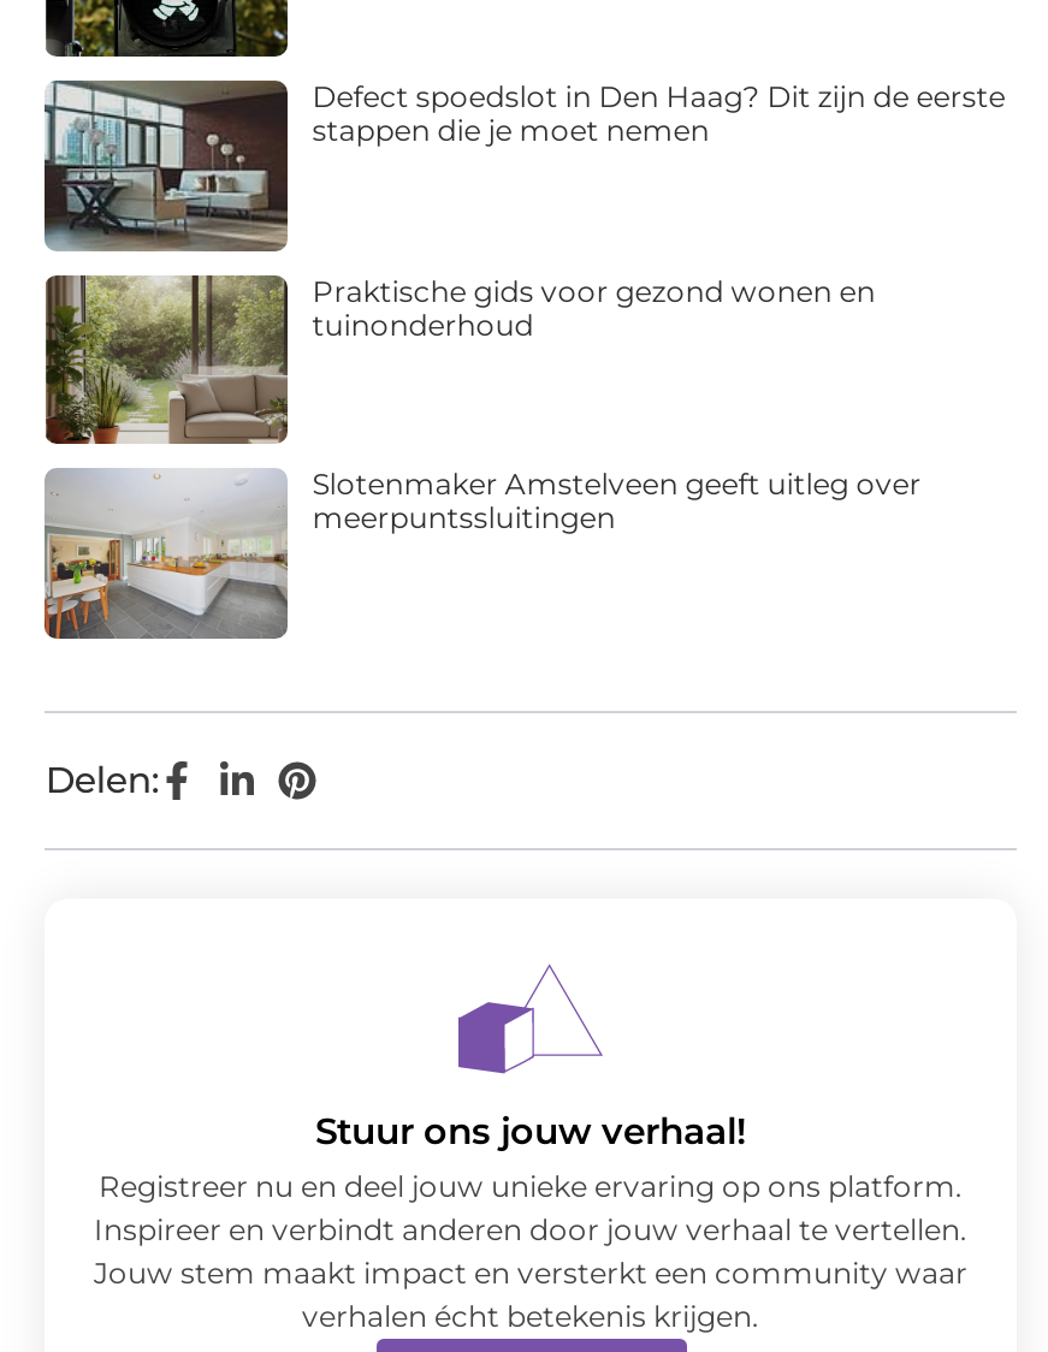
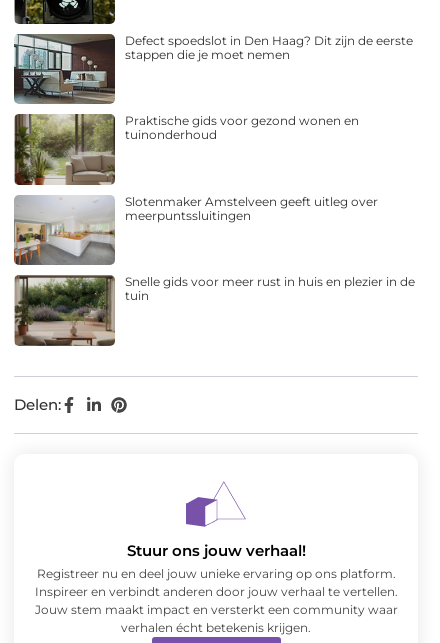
none -> [14,274,415,347] [image] | Snelle gids voor meer rust in huis en plezier in de | tuin

